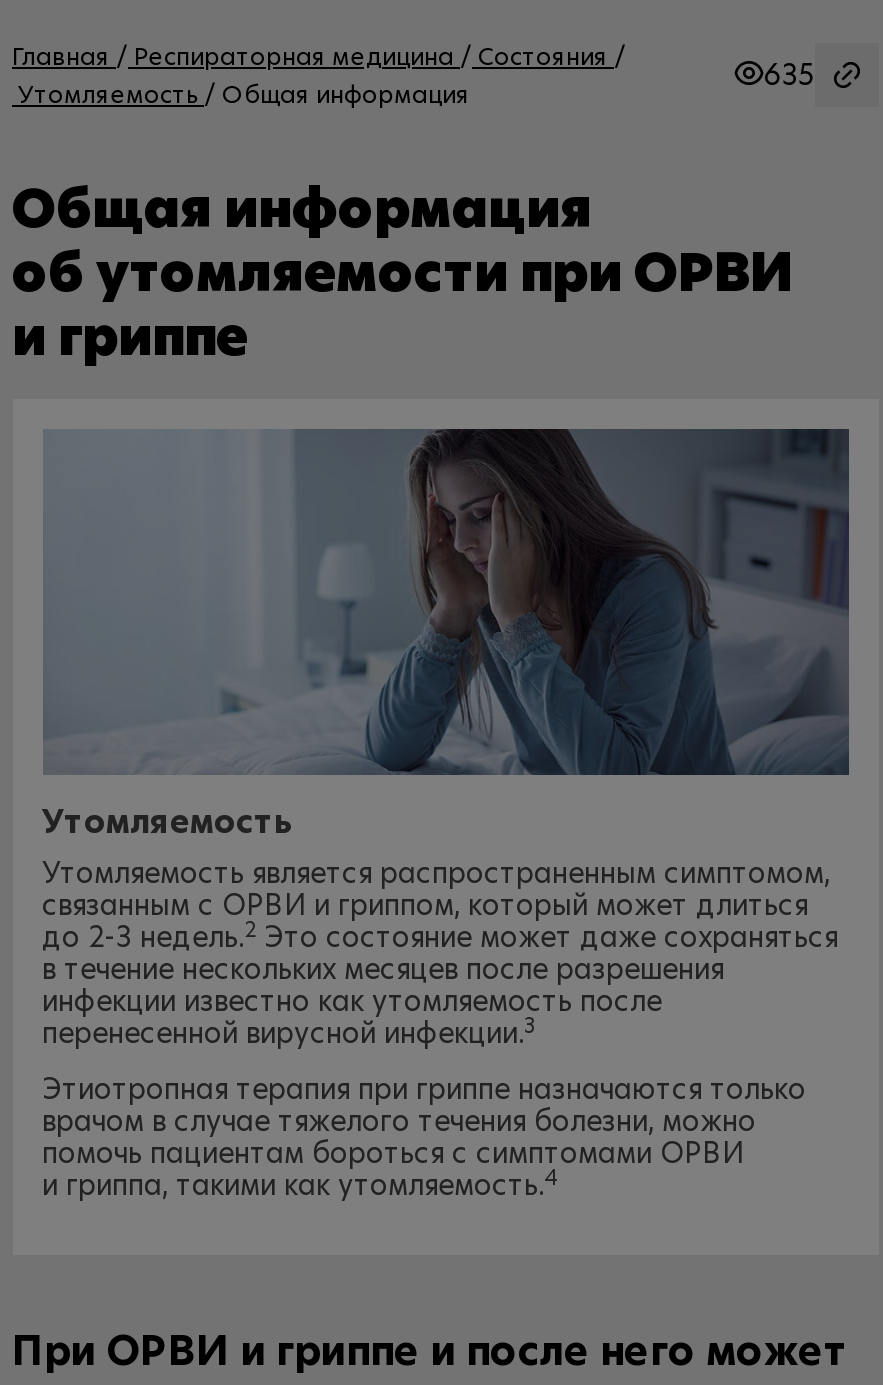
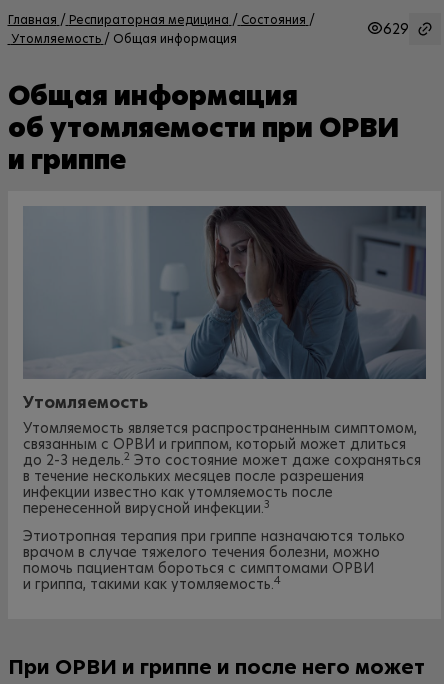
[764,54,814,94] 635 -> [382,18,408,38] 629

